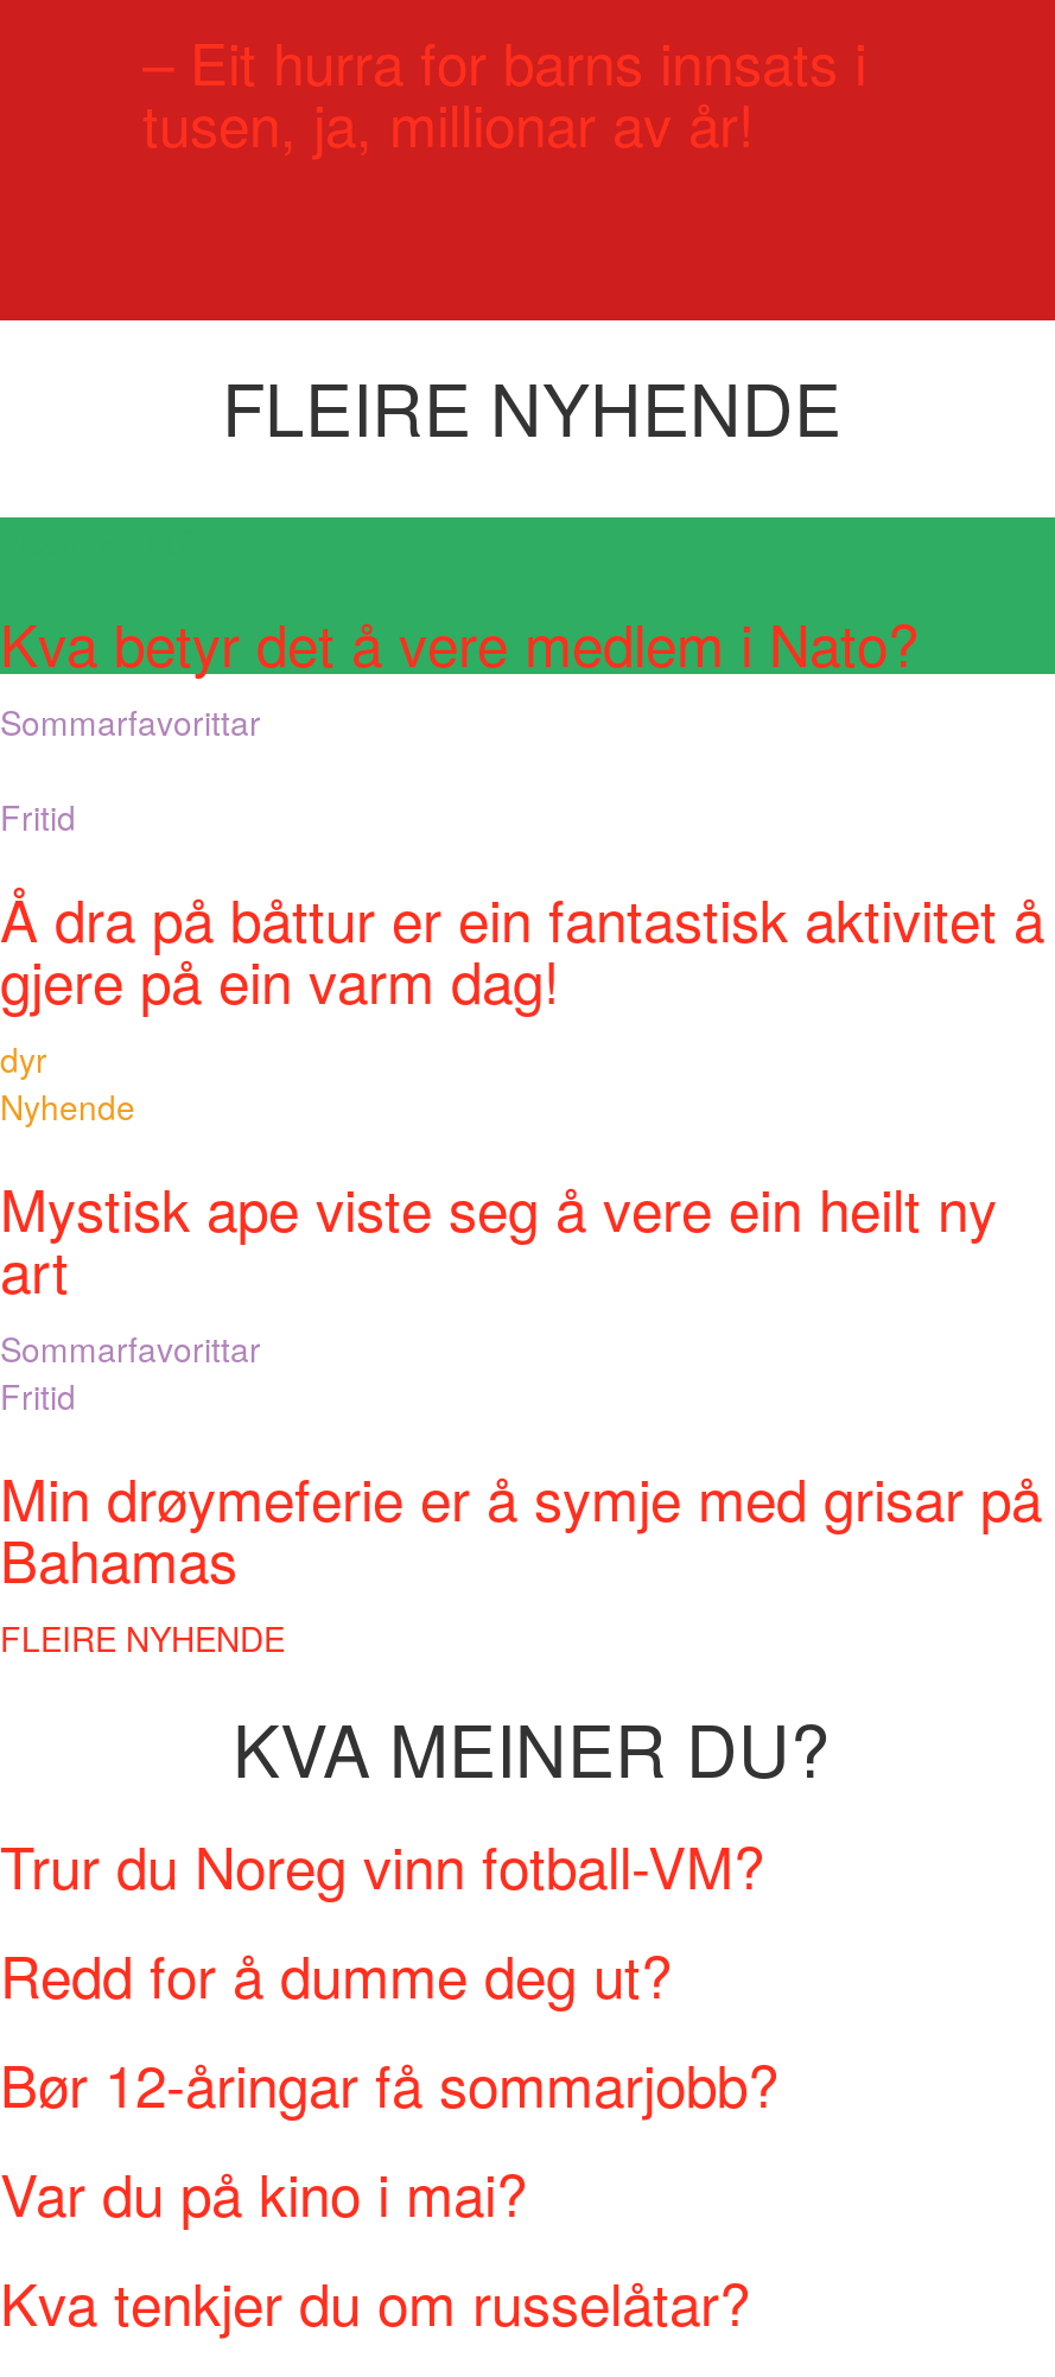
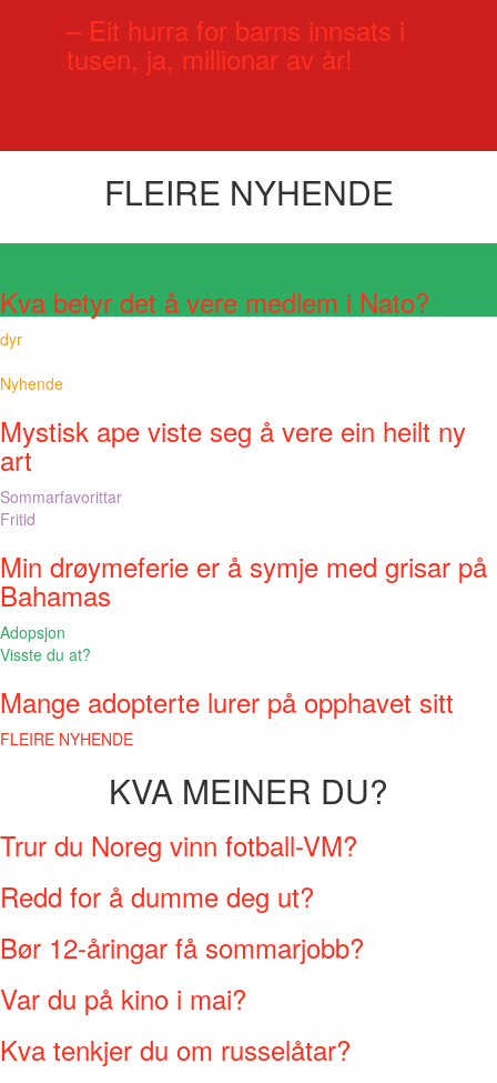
[0,698,1044,1021] Sommarfavorittar | Fritid | Å dra på båttur er ein fantastisk aktivitet å | gjere på ein varm dag! -> none
moved [0,1035,47,1082] -> [0,328,22,350]: dyr
moved [0,1082,1042,1600] -> [0,372,487,614]: Nyhende | Mystisk ape viste seg å vere ein heilt ny | art | Sommarfavorittar | Fritid | Min drøymeferie er å symje med grisar på | Bahamas
none -> [0,621,454,721] Adopsjon | Visste du at? | Mange adopterte lurer på opphavet sitt

